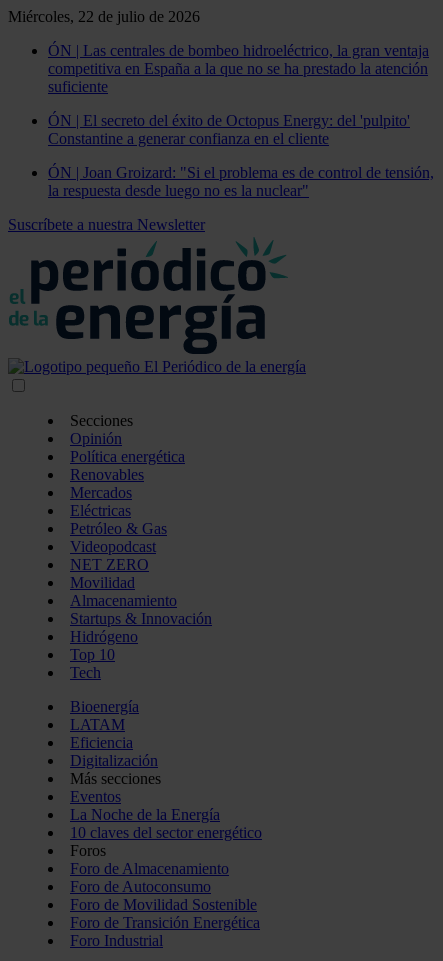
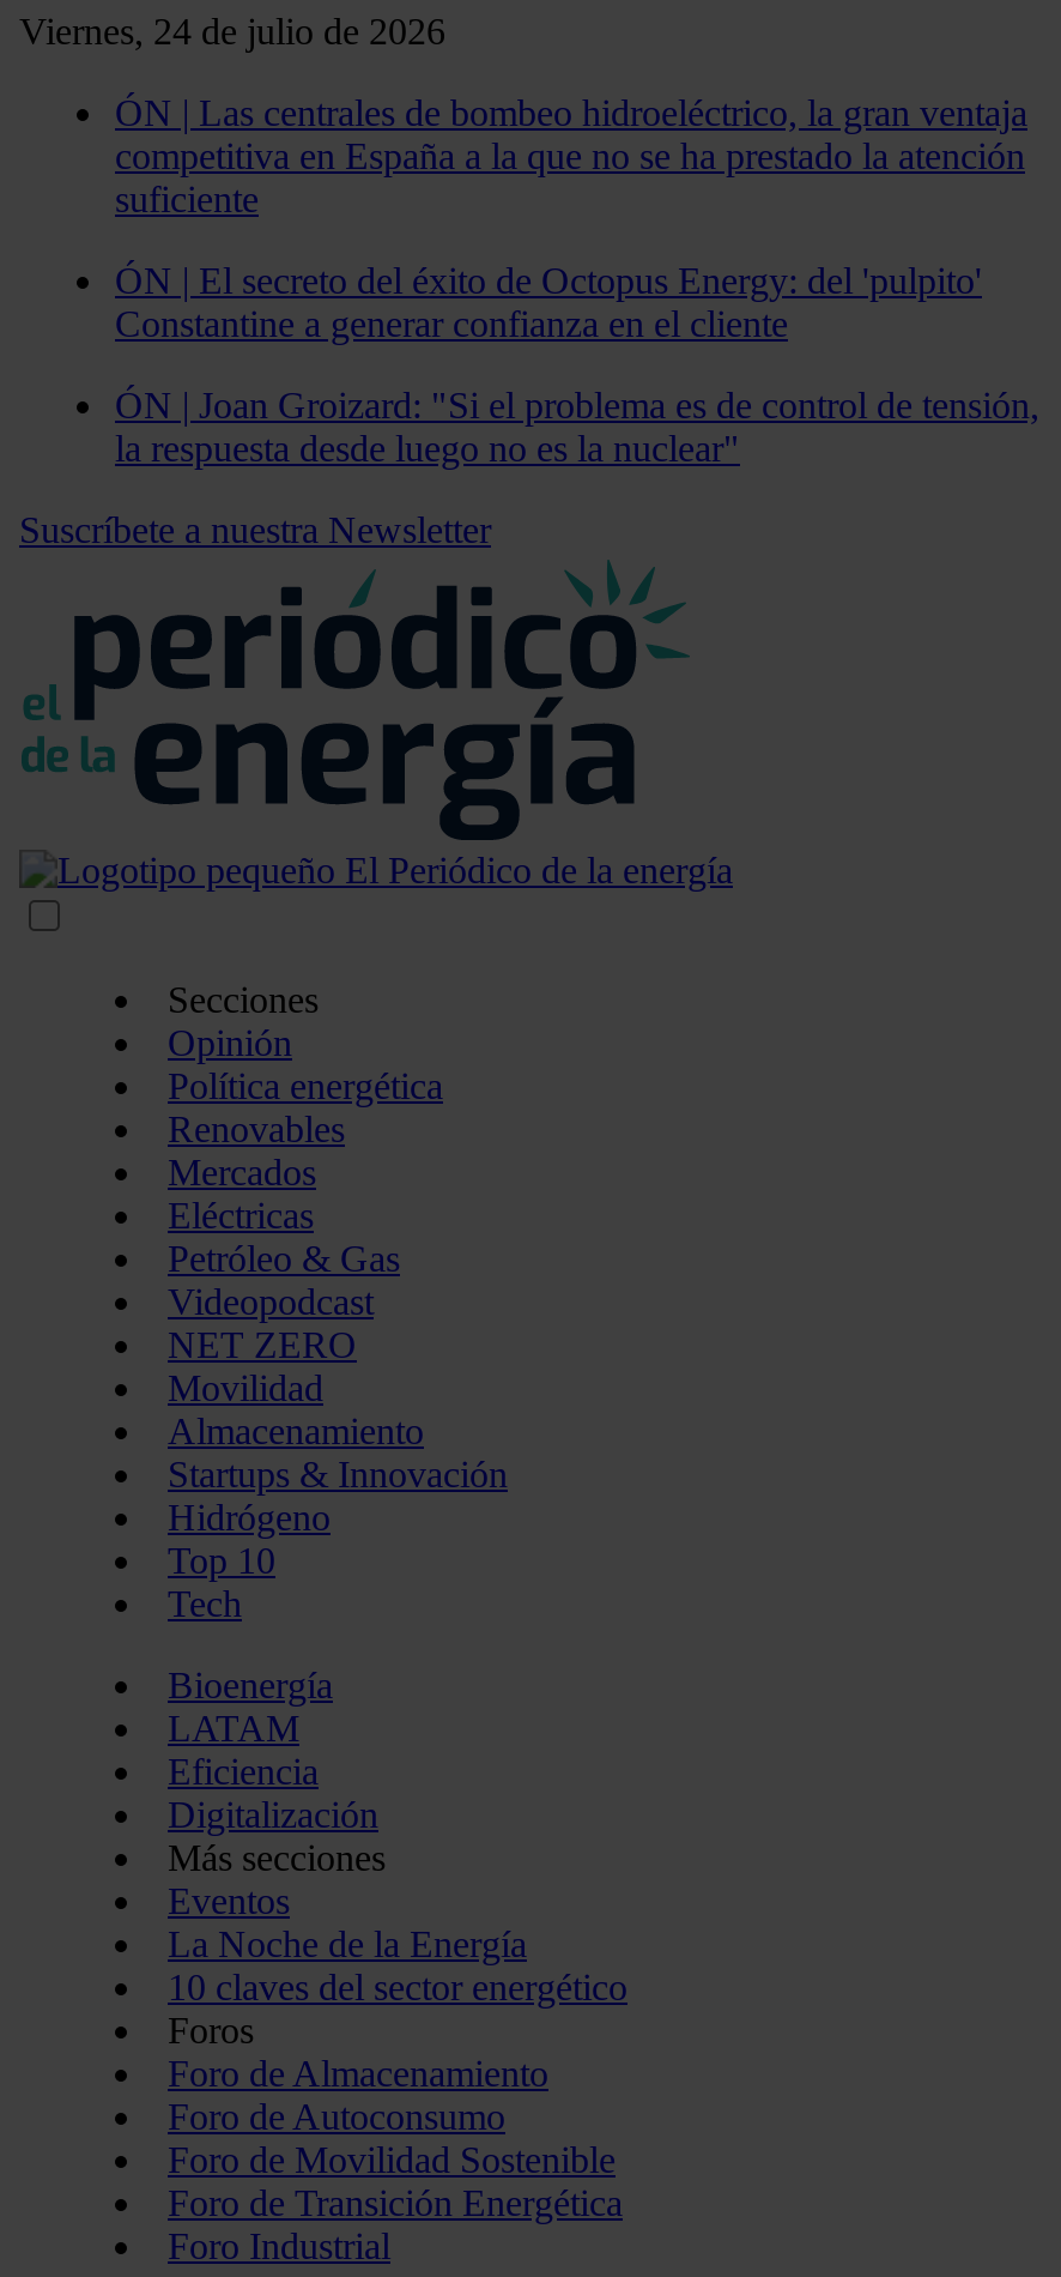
[8,8,200,25] Miércoles, 22 de julio de 2026 -> [19,11,445,52] Viernes, 24 de julio de 2026

